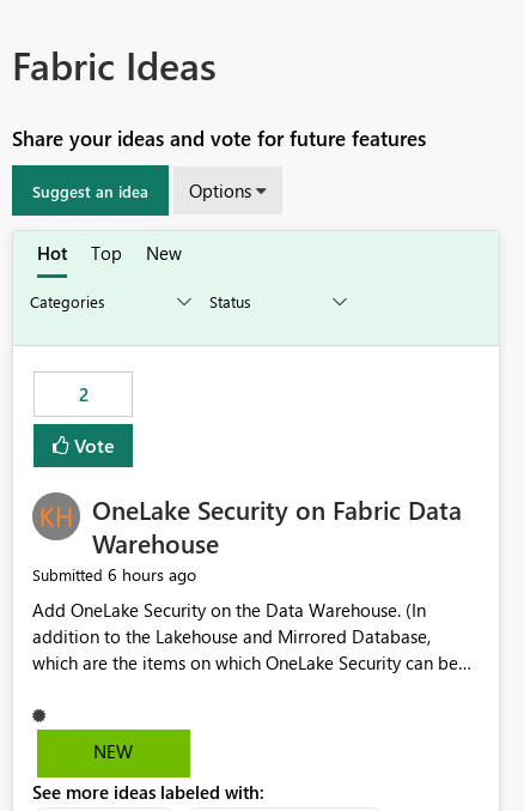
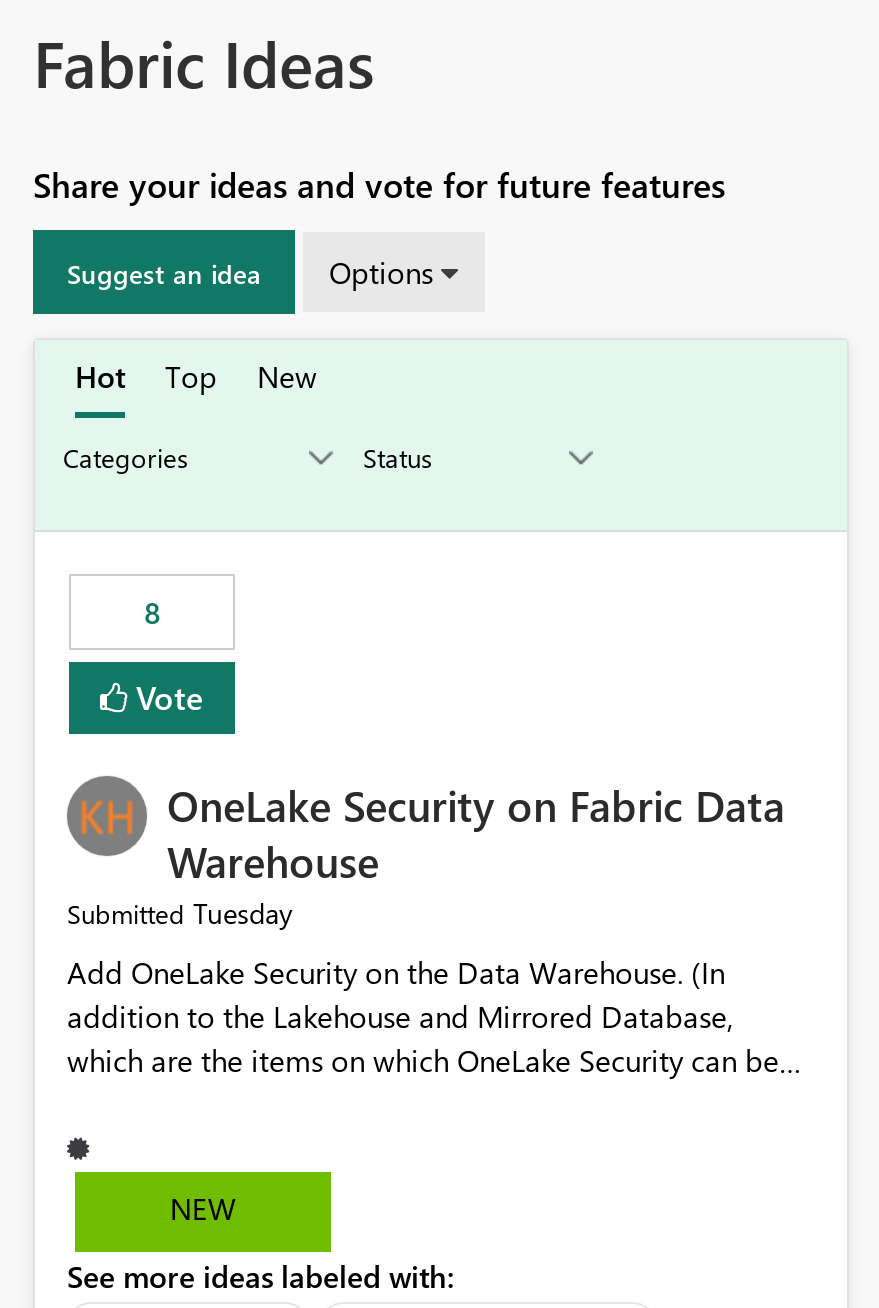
[78,383,88,407] 2 -> [144,593,160,633] 8
[32,564,196,586] Submitted 6 hours ago -> [67,895,293,933] Submitted Tuesday

